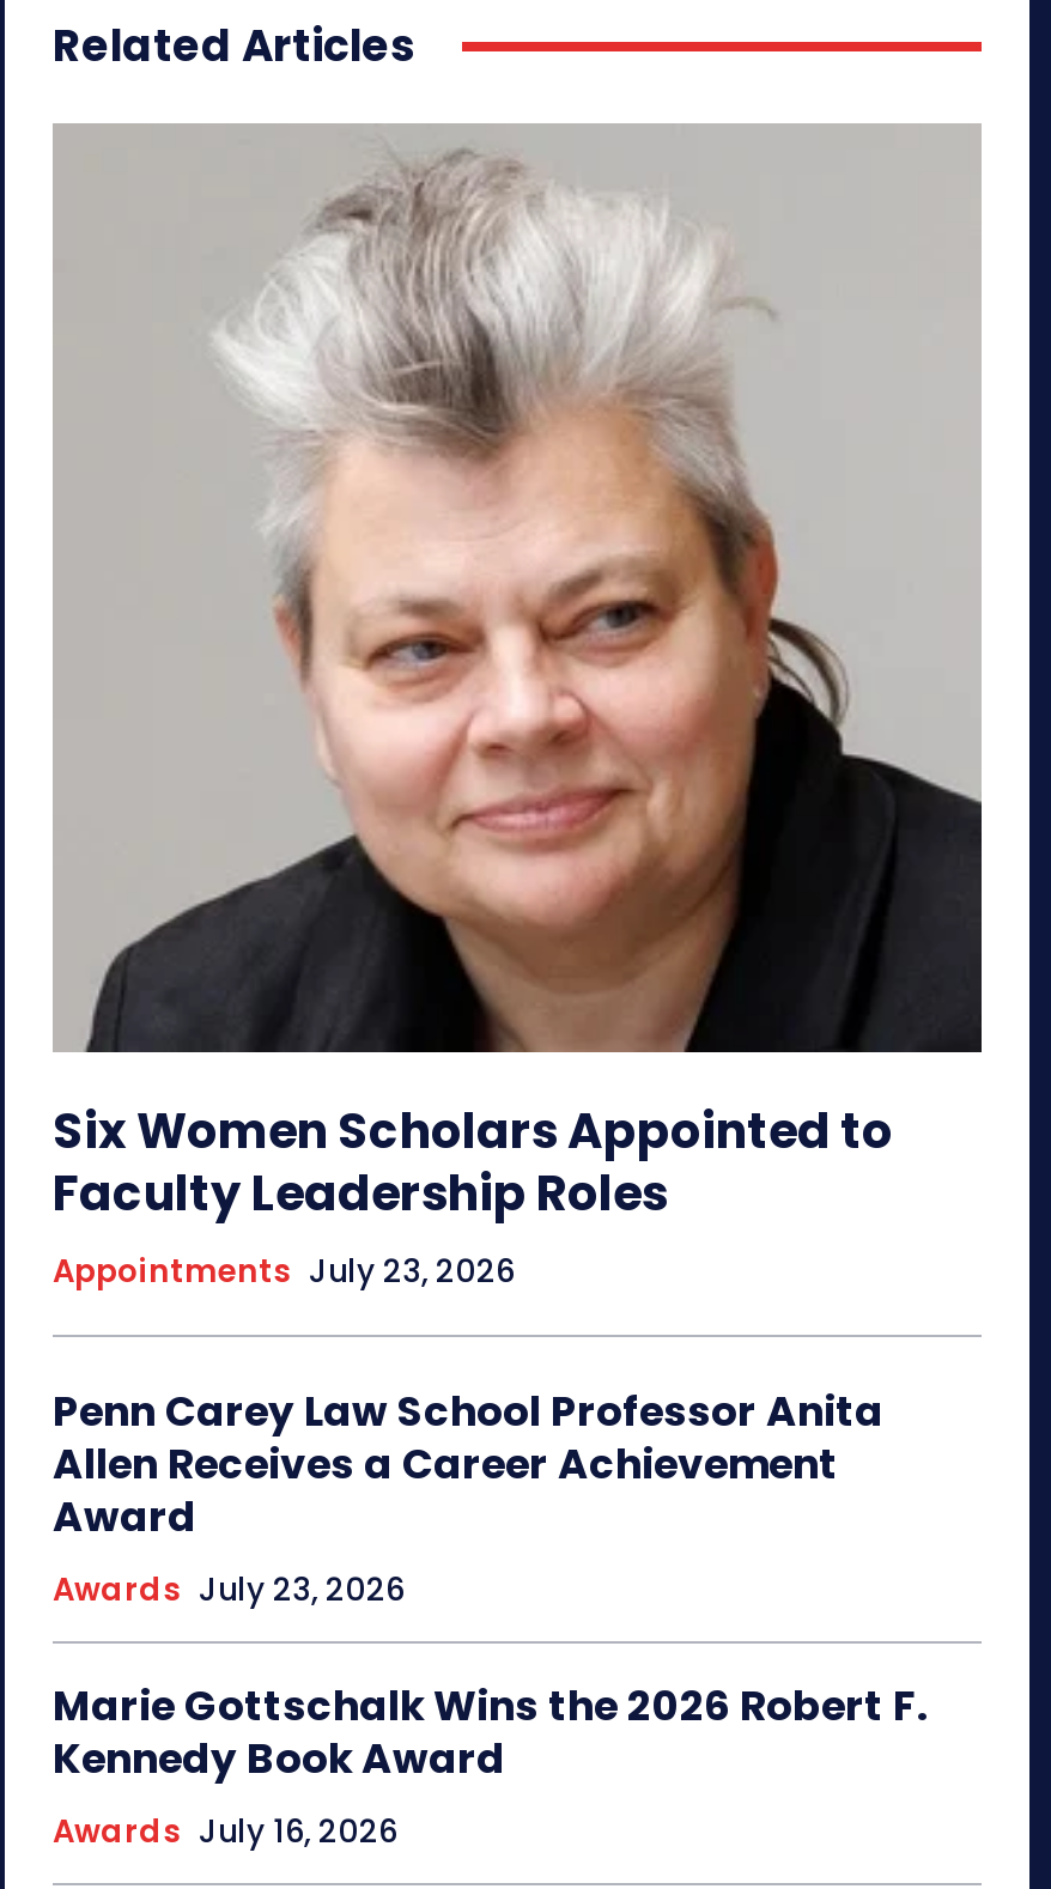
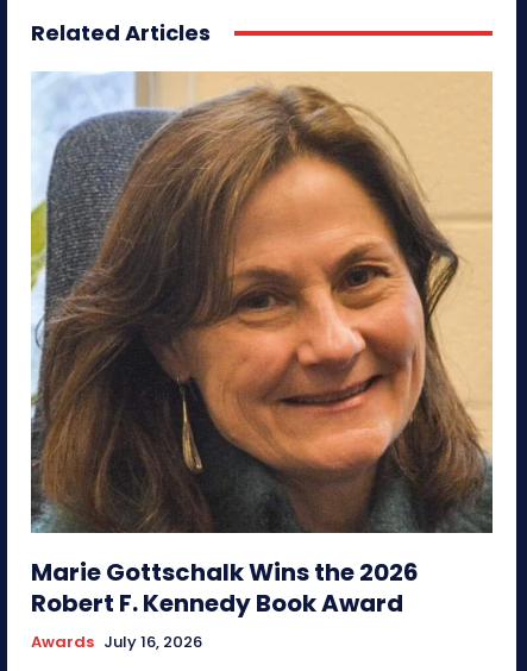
[53,123,984,1788] [image] | Six Women Scholars Appointed to | Faculty Leadership Roles | Appointments July 23, 2026 | Penn Carey Law School Professor Anita | Allen Receives a Career Achievement | Award | Awards July 23, 2026 | Marie Gottschalk Wins the 2026 Robert F. | Kennedy Book Award -> [31,71,493,620] [image] | Marie Gottschalk Wins the 2026 | Robert F. Kennedy Book Award

